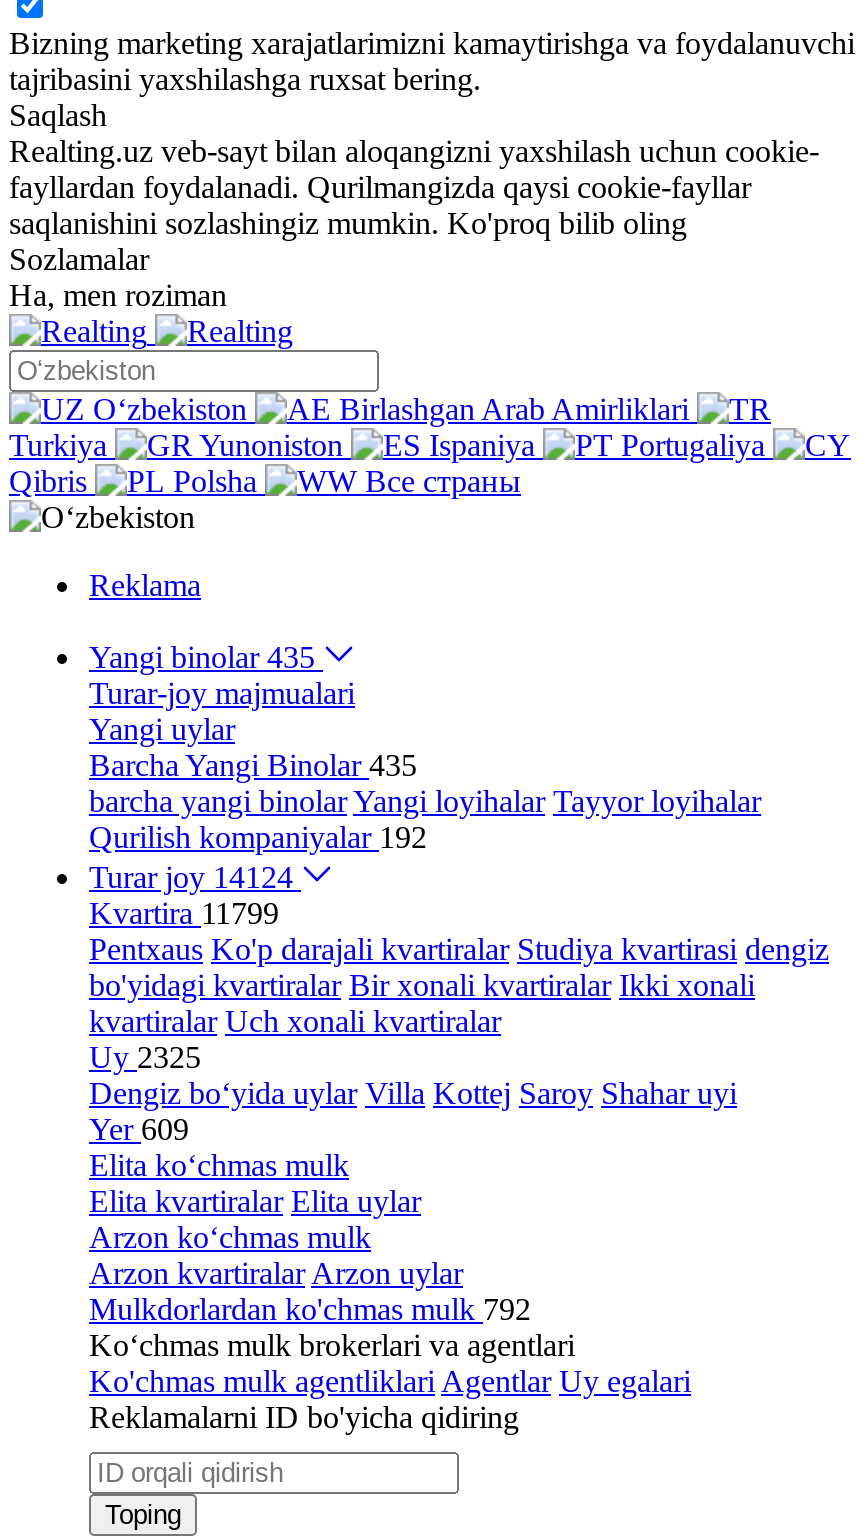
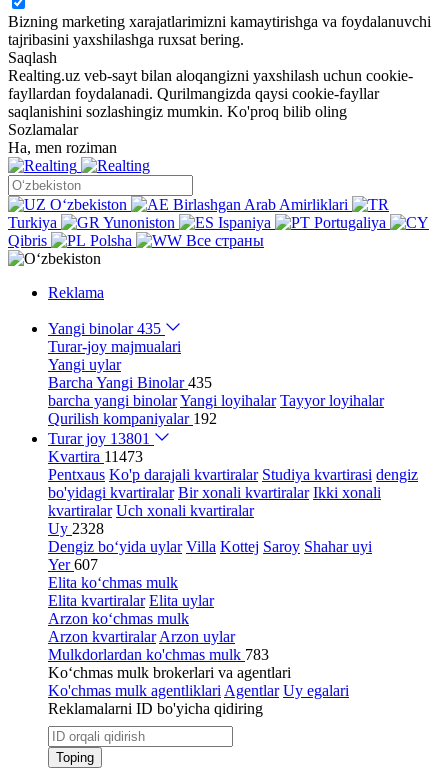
[89,860,293,894] Turar joy 14124 -> [48,430,150,447] Turar joy 13801
[89,896,279,930] Kvartira 11799 -> [48,448,143,465] Kvartira 11473
[89,1040,201,1074] Uy 2325 -> [48,520,104,537] Uy 2328
[89,1112,189,1146] Yer 609 -> [48,556,98,573] Yer 607
[89,1292,531,1326] Mulkdorlardan ko'chmas mulk 792 -> [48,646,269,663] Mulkdorlardan ko'chmas mulk 783

